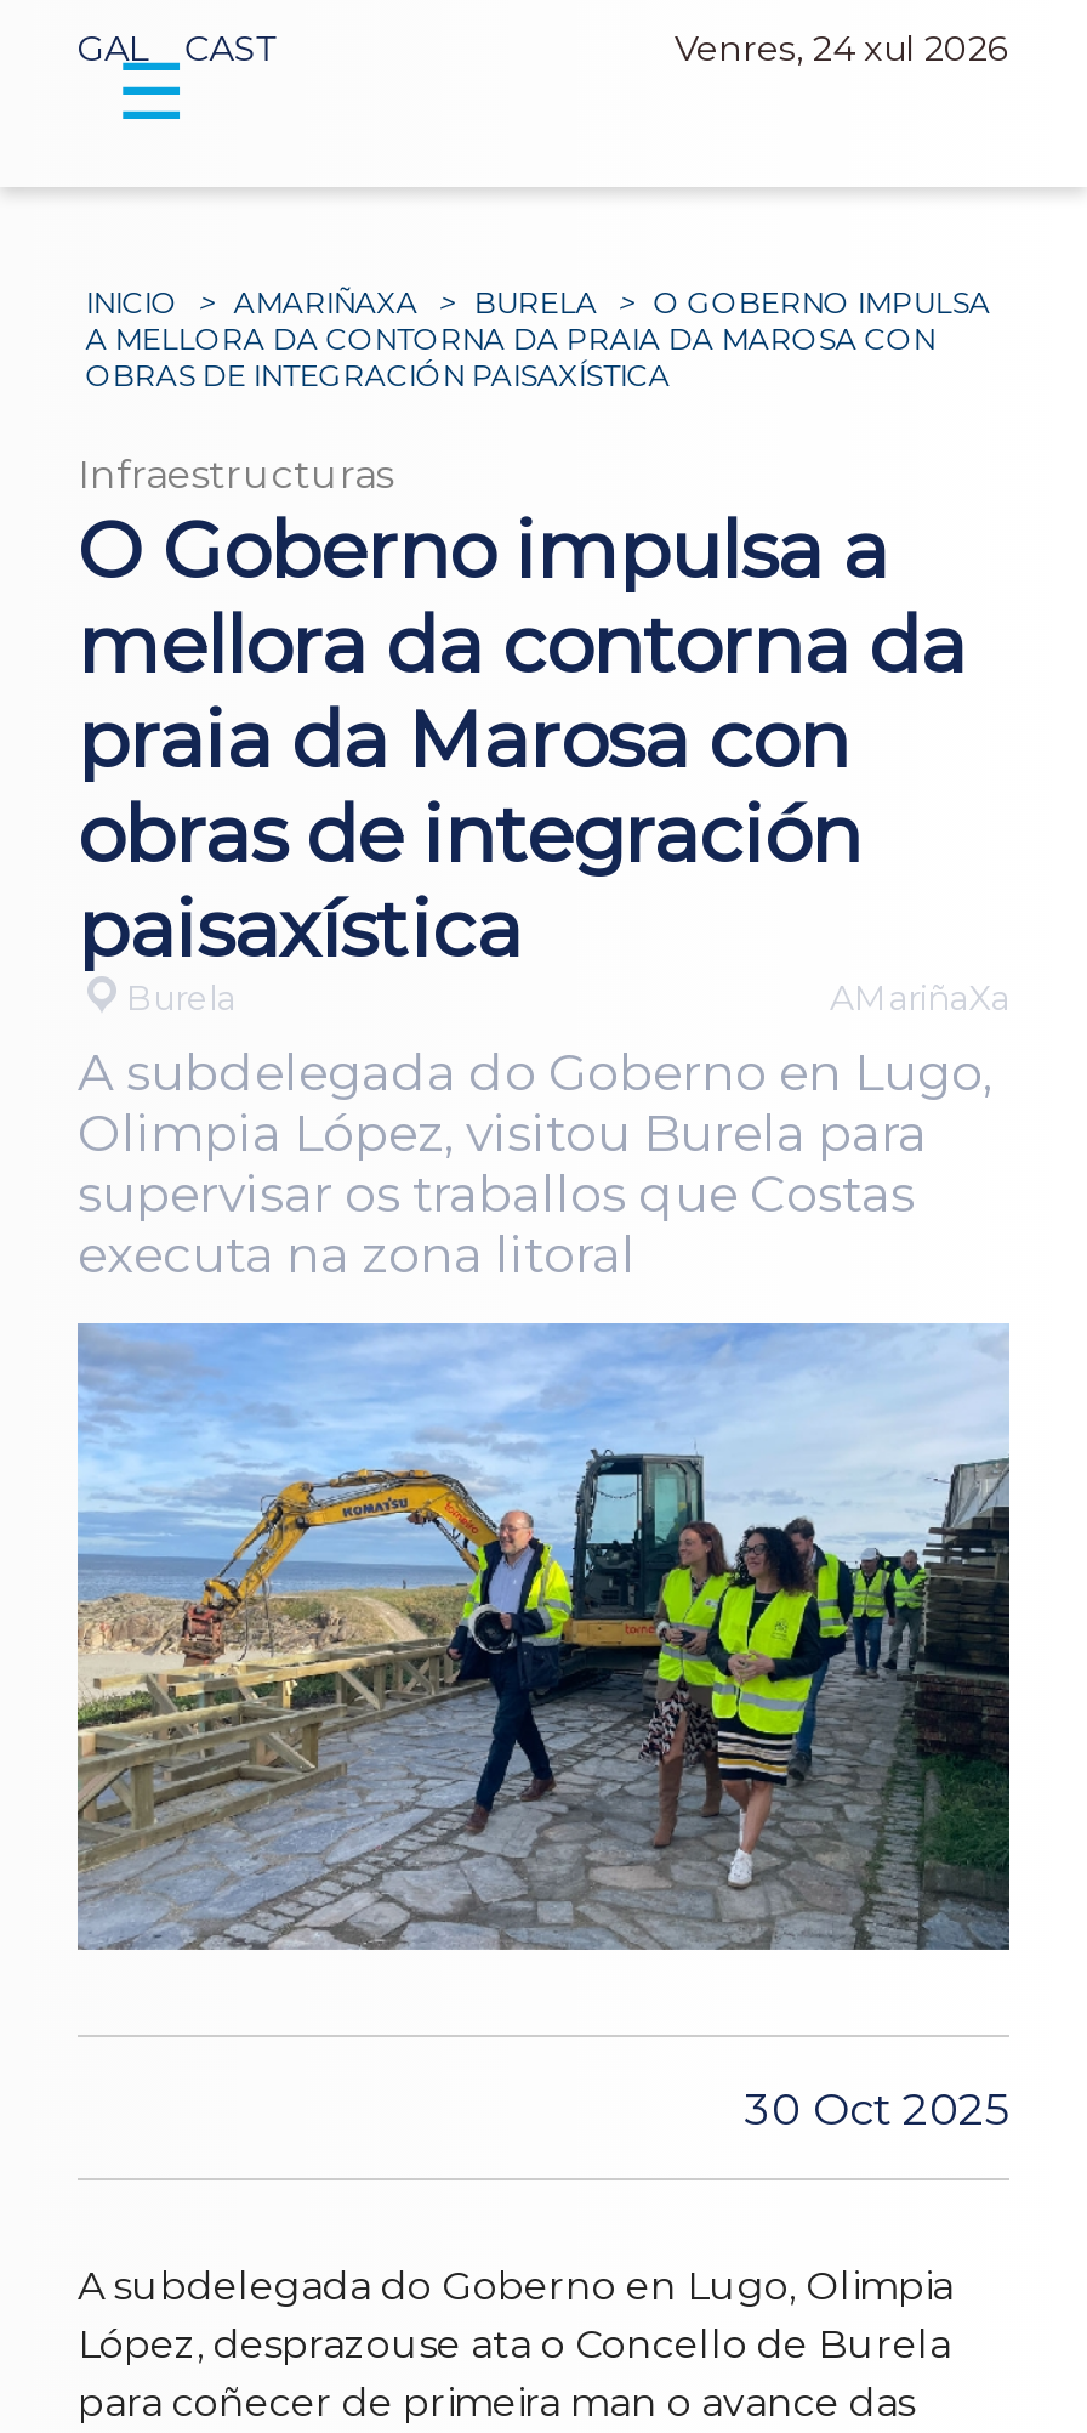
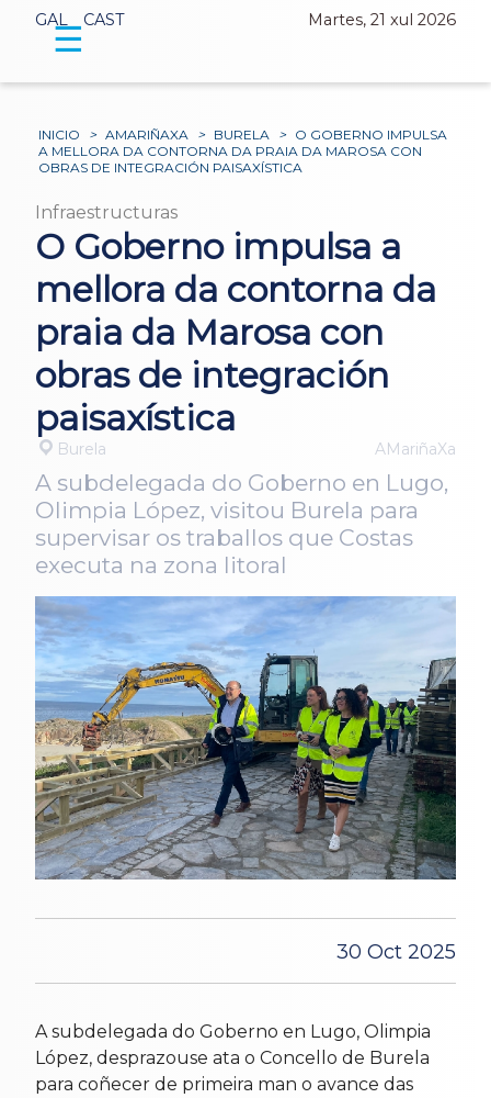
[675,27,1009,71] Venres, 24 xul 2026 -> [308,10,456,30] Martes, 21 xul 2026

